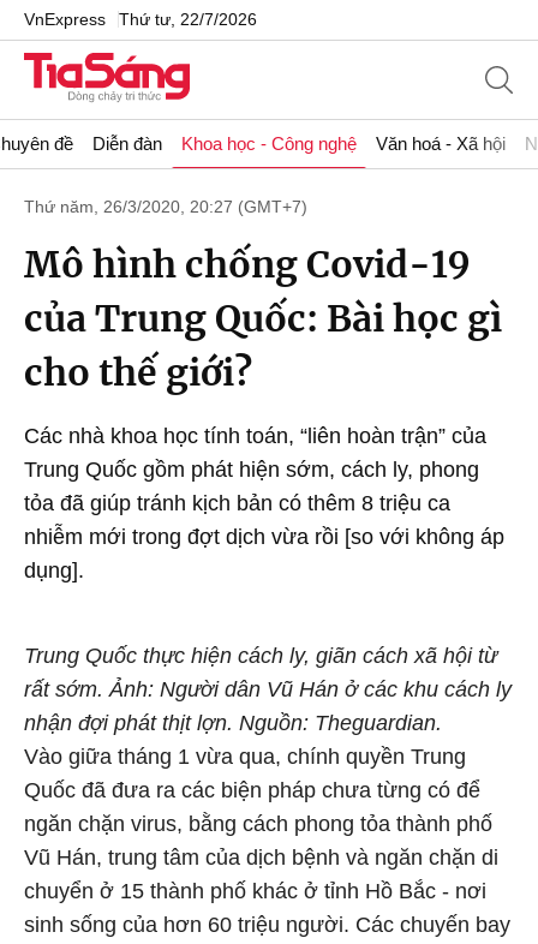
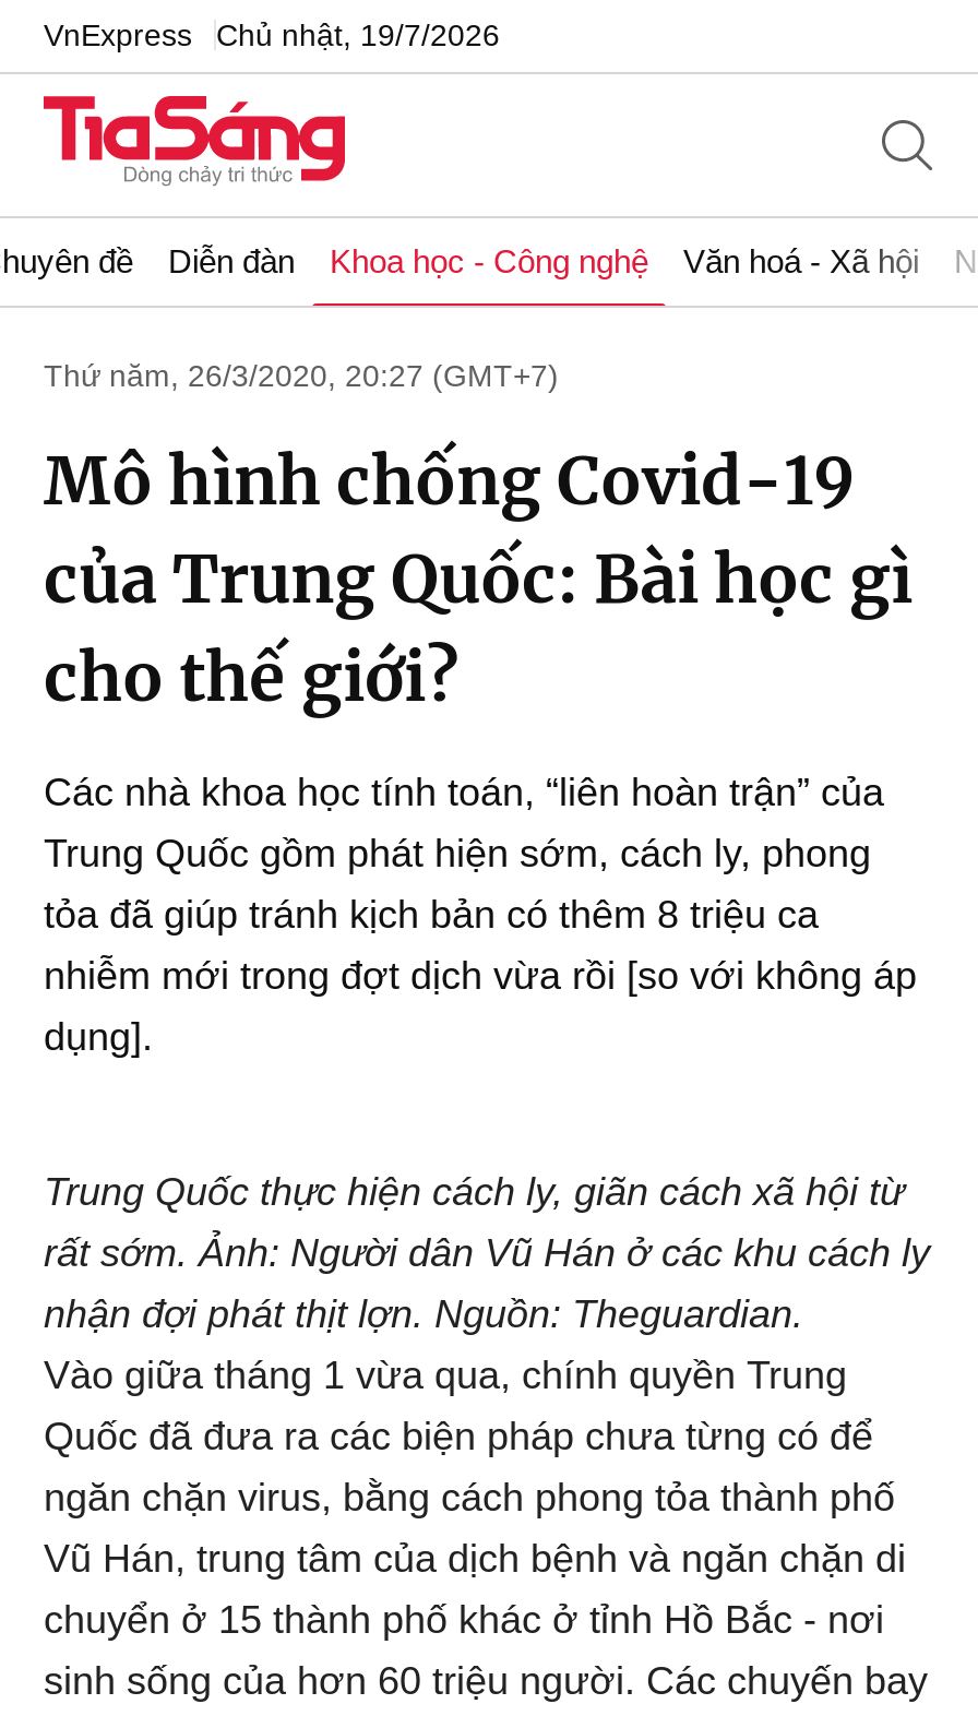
[24,9,257,28] VnExpress Thứ tư, 22/7/2026 -> [44,16,500,51] VnExpress Chủ nhật, 19/7/2026

